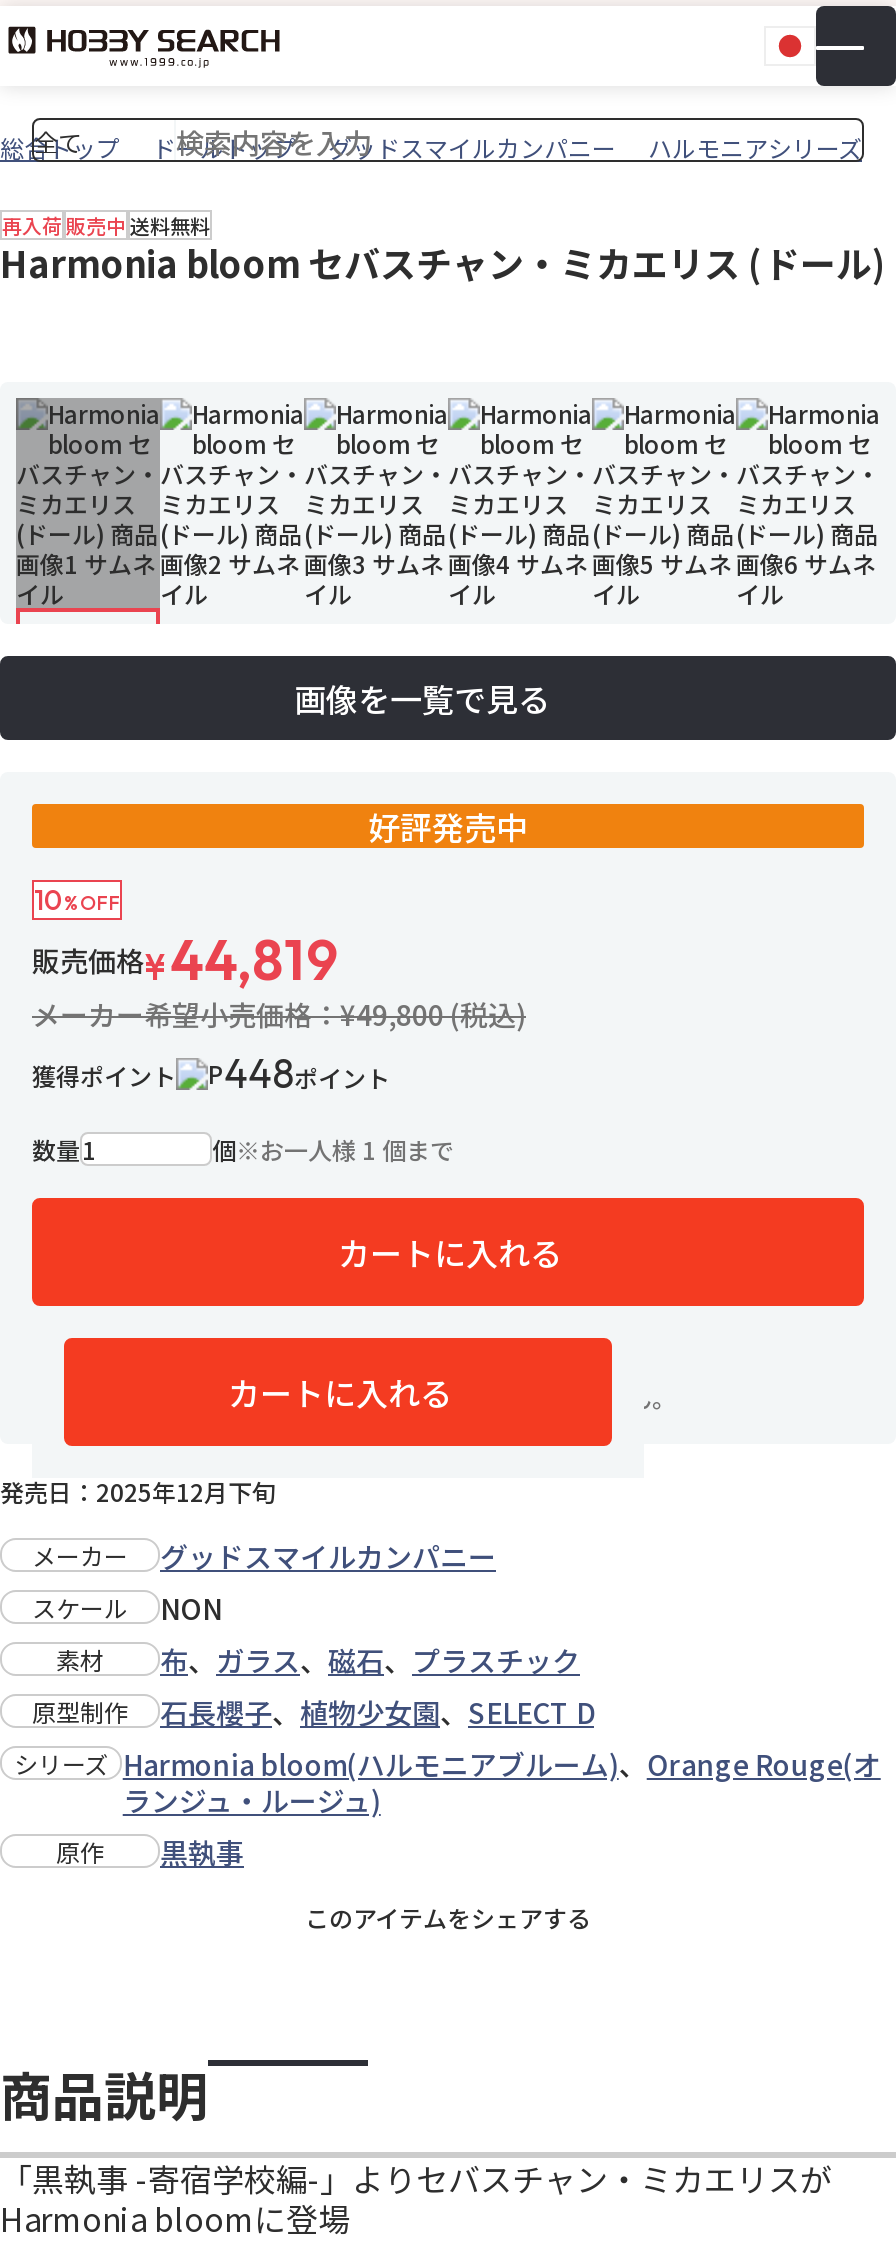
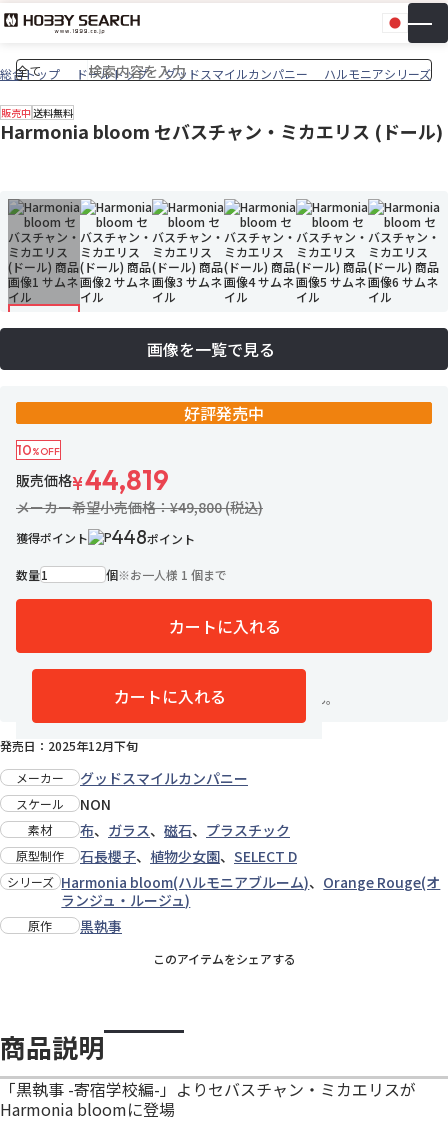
[2,210,210,240] 再入荷 販売中 送料無料 -> [1,105,73,120] 販売中 送料無料

